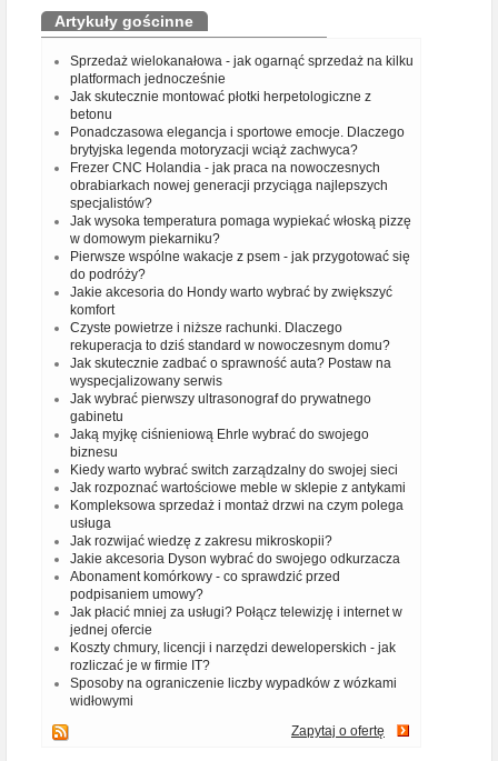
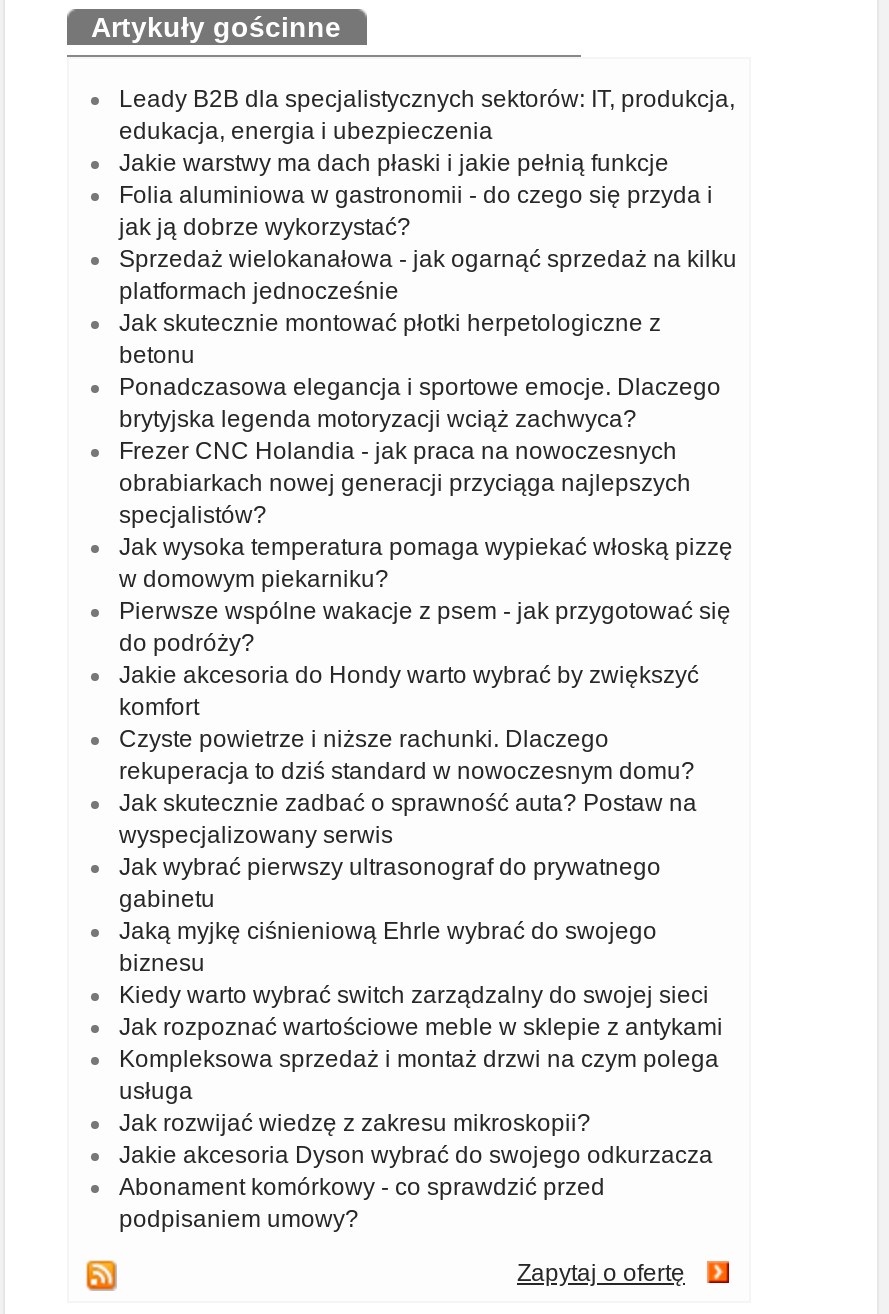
none -> [119,85,735,241] Leady B2B dla specjalistycznych sektorów: IT, produkcja, | edukacja, energia i ubezpieczenia | Jakie warstwy ma dach płaski i jakie pełnią funkcje | Folia aluminiowa w gastronomii - do czego się przyda i | jak ją dobrze wykorzystać?
moved [70,53,414,602] -> [119,245,737,1233]: Sprzedaż wielokanałowa - jak ogarnąć sprzedaż na kilku | platformach jednocześnie | Jak skutecznie montować płotki herpetologiczne z | ... | Abonament komórkowy - co sprawdzić przed | podpisaniem umowy?
[70,604,402,709] Jak płacić mniej za usługi? Połącz telewizję i internet w | jednej ofercie | Koszty chmury, licencji i narzędzi deweloperskich - jak | rozliczać je w firmie IT? | Sposoby na ograniczenie liczby wypadków z wózkami | widłowymi -> none

